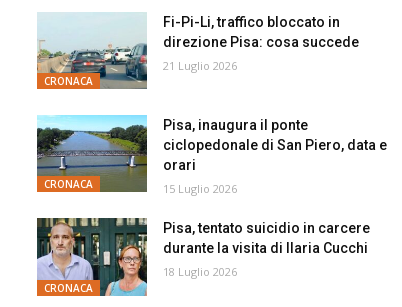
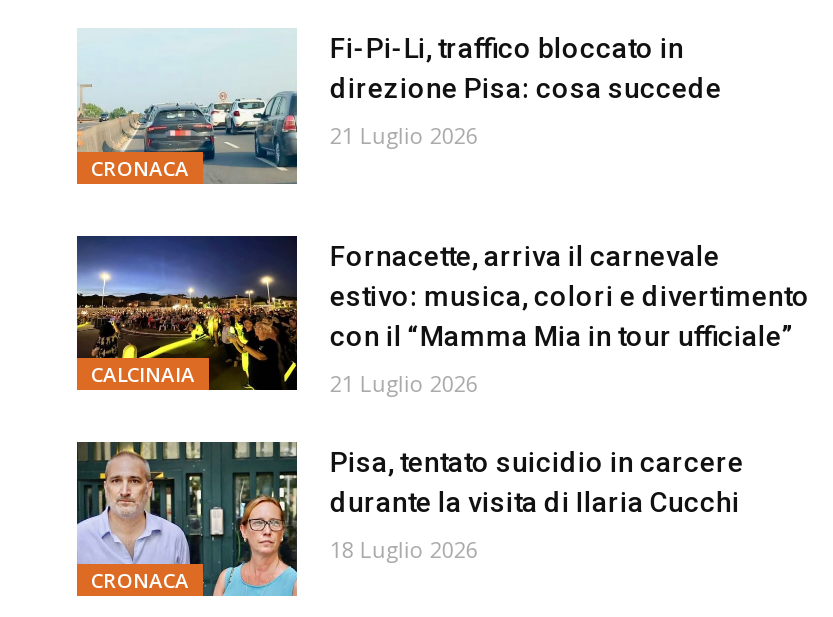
[36,114,148,192] [image] | CRONACA -> [75,233,299,391] [image] | CALCINAIA
[163,117,387,173] Pisa, inaugura il ponte | ciclopedonale di San Piero, data e | orari -> [330,239,810,351] Fornacette, arriva il carnevale | estivo: musica, colori e divertimento | con il “Mamma Mia in tour ufficiale”
[163,181,237,196] 15 Luglio 2026 -> [330,367,478,397] 21 Luglio 2026

